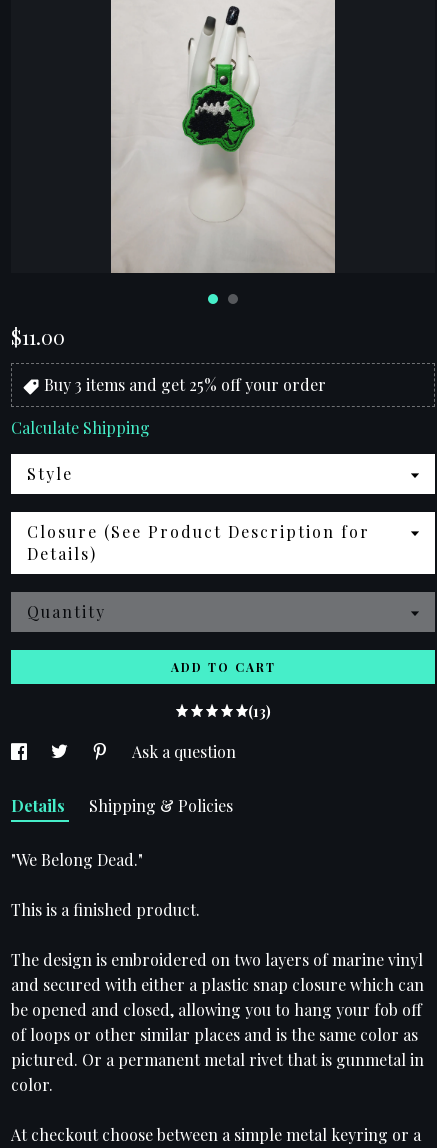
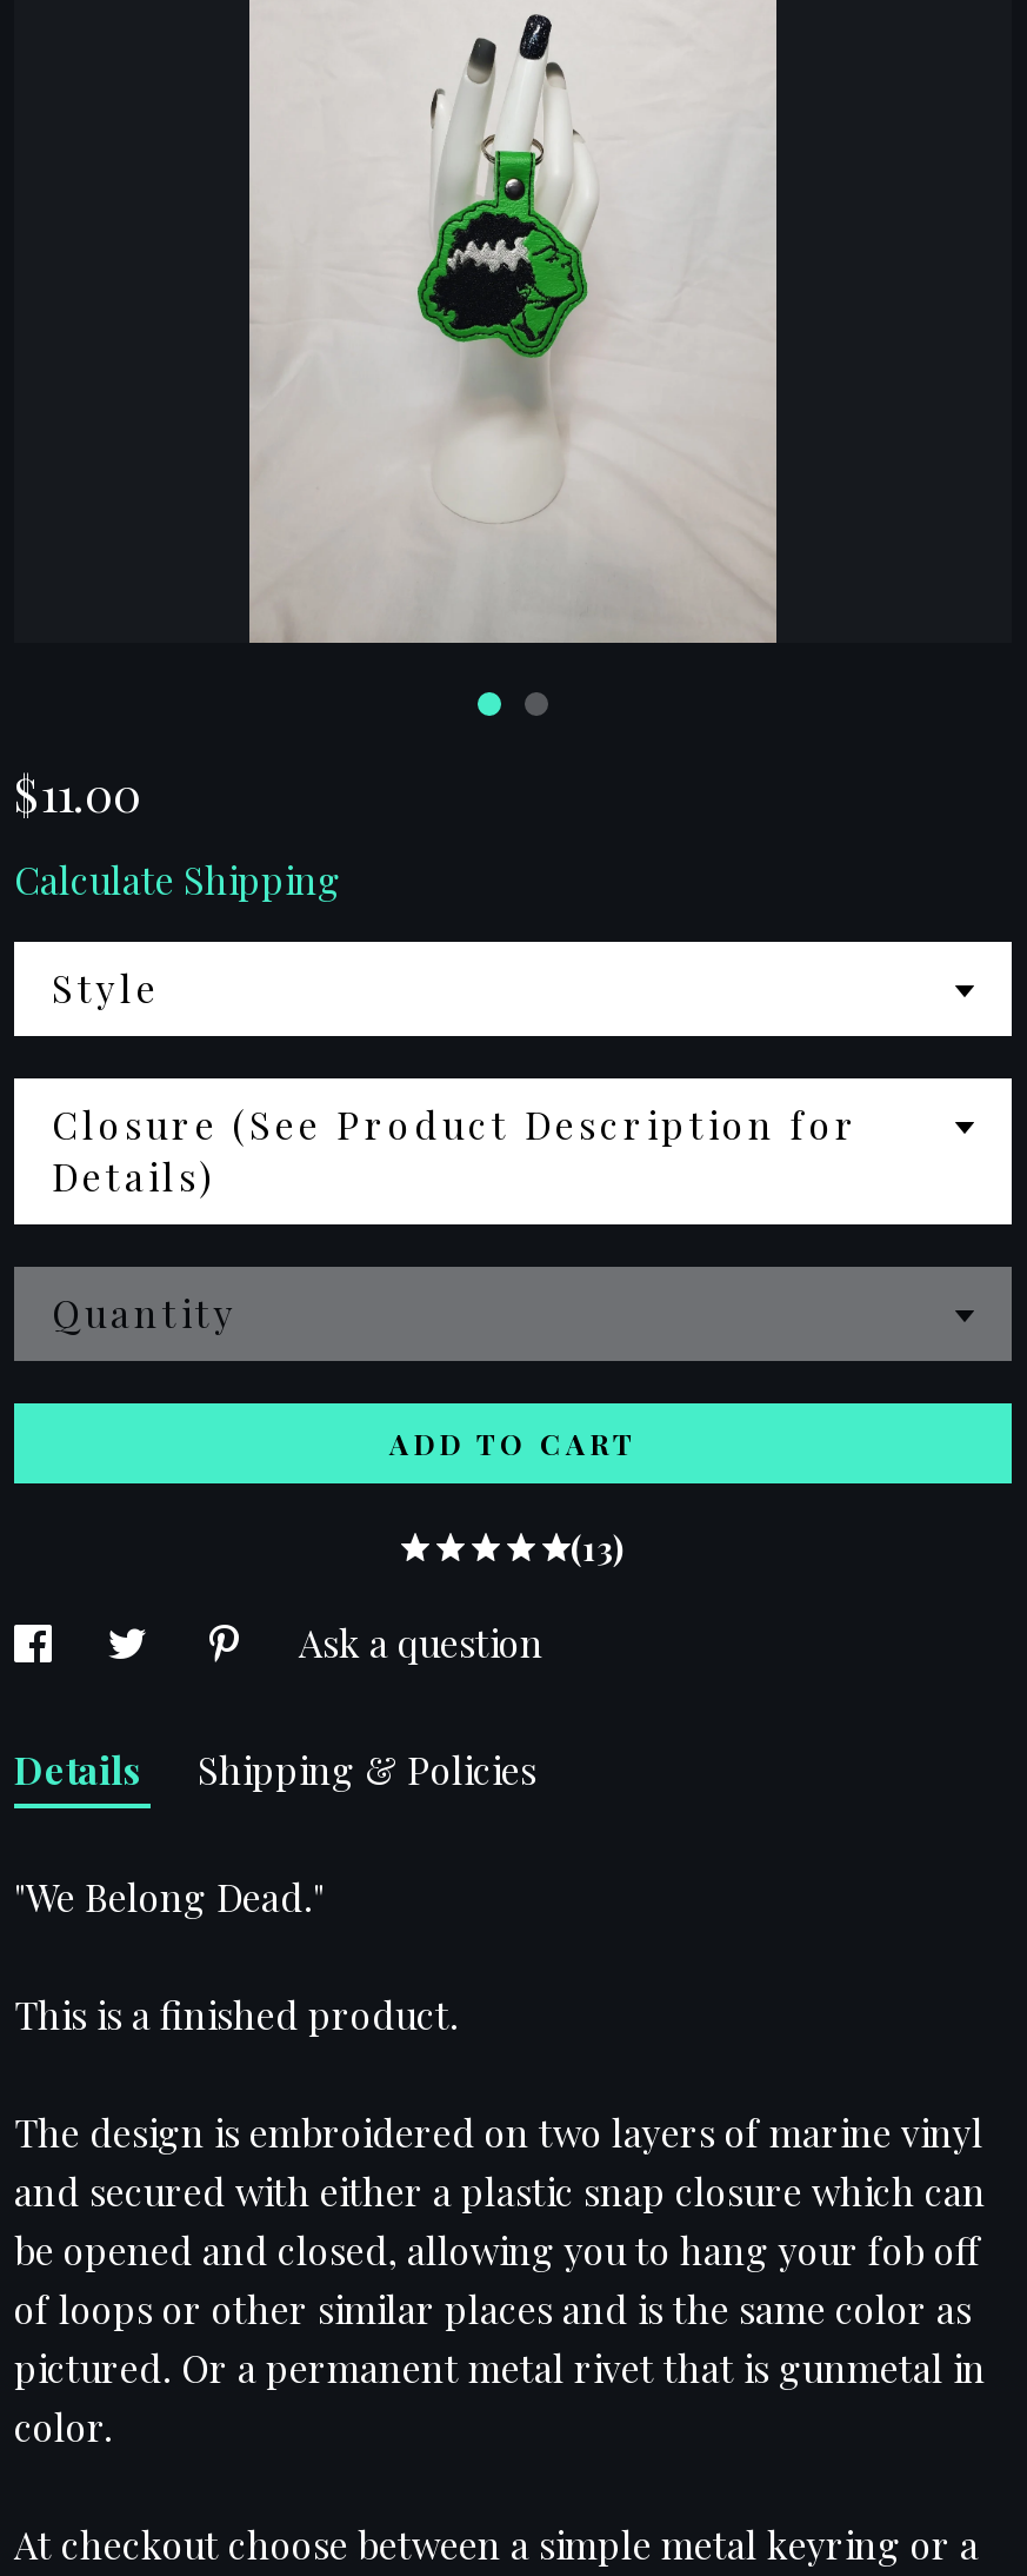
[40,374,326,395] Buy 3 items and get 25% off your order -> none

